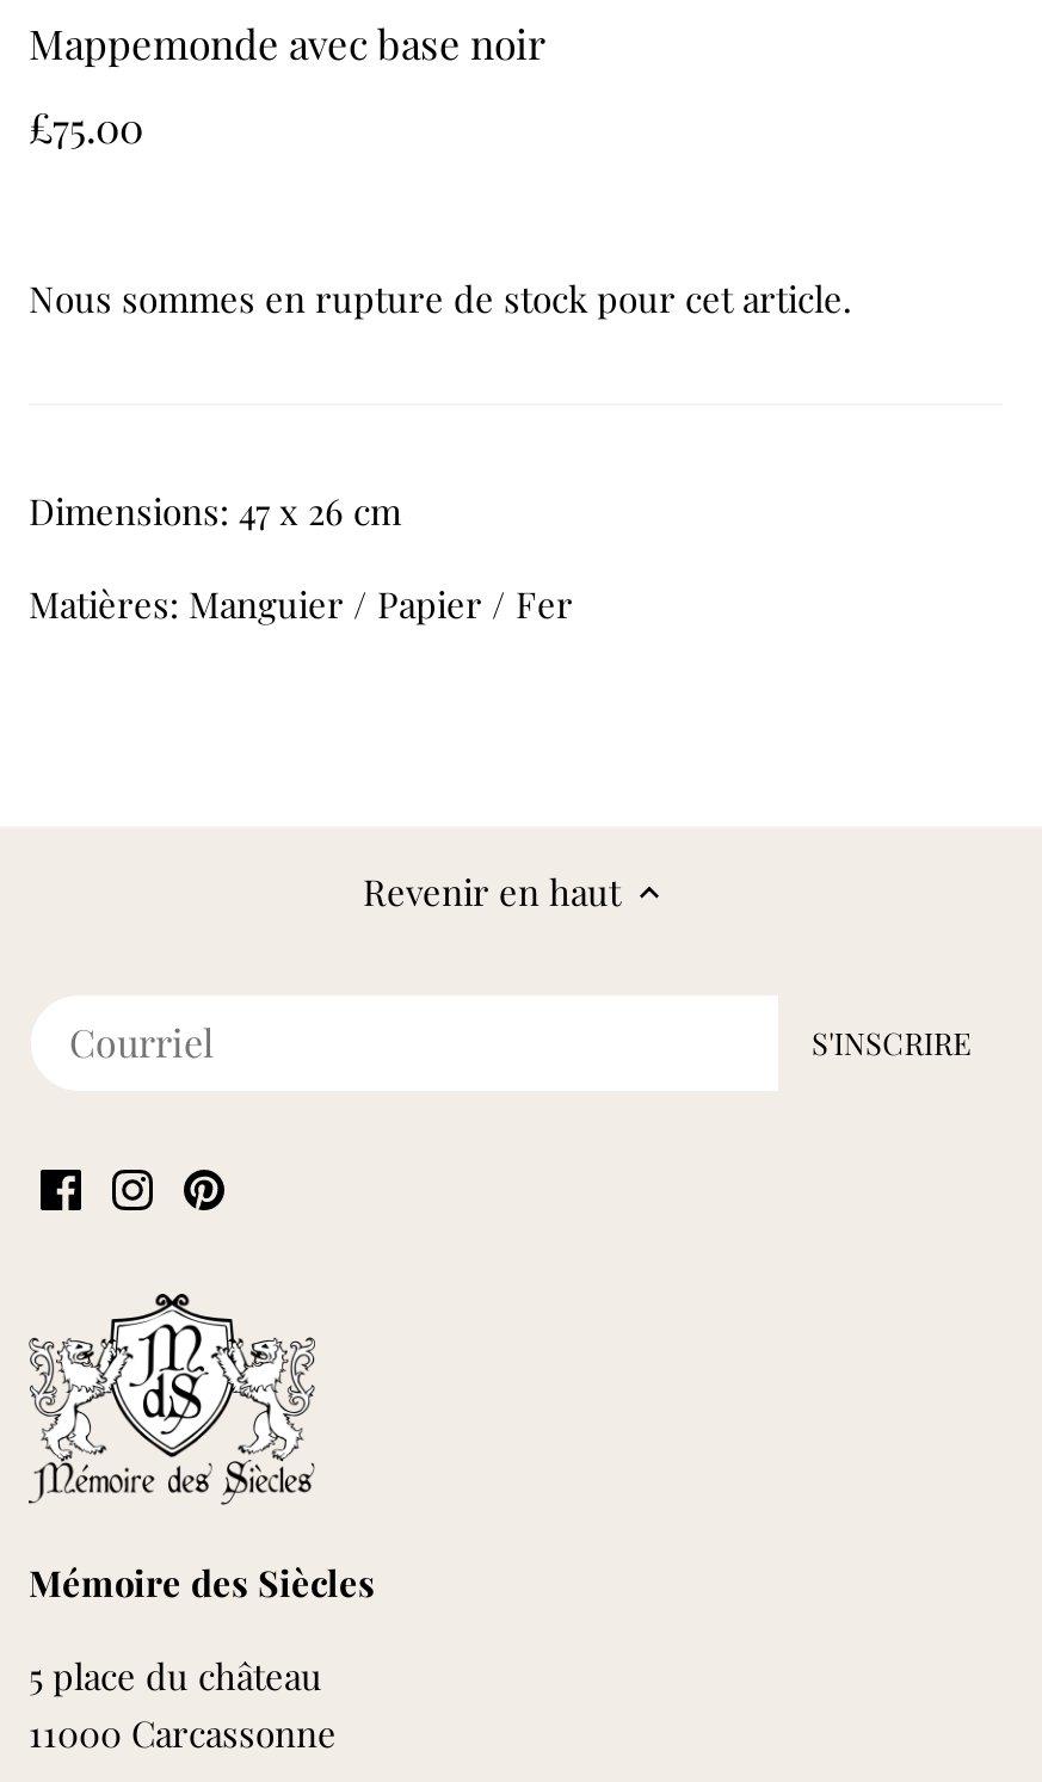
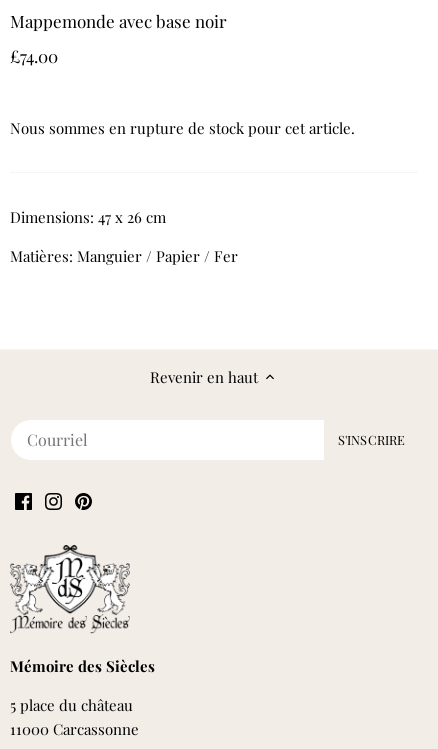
[29,99,143,152] £75.00 -> [10,45,58,67] £74.00

